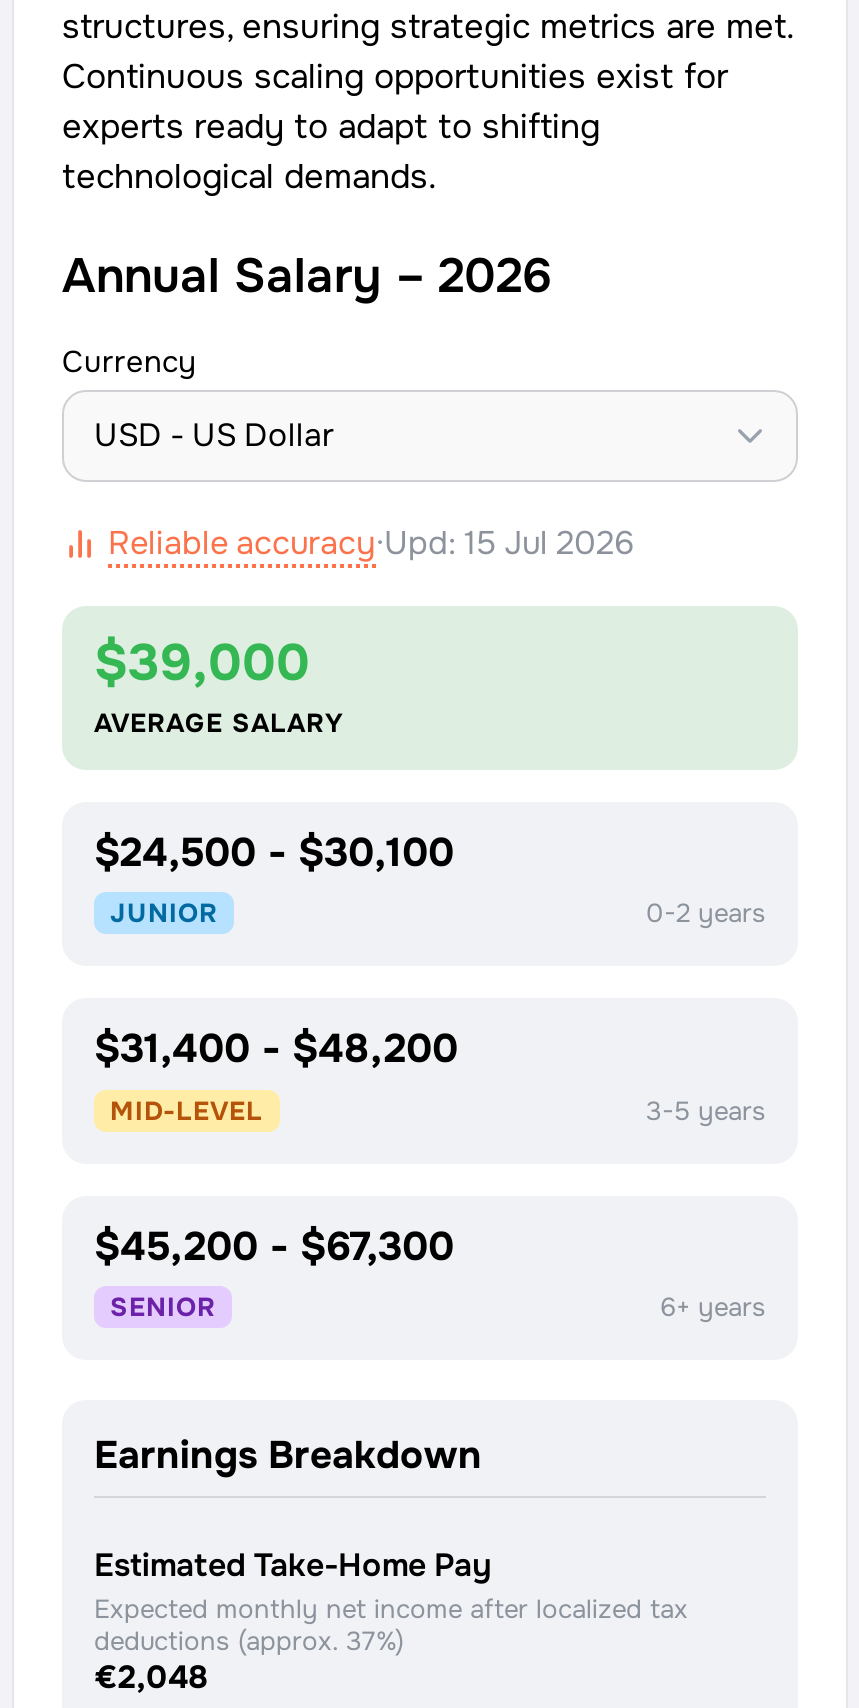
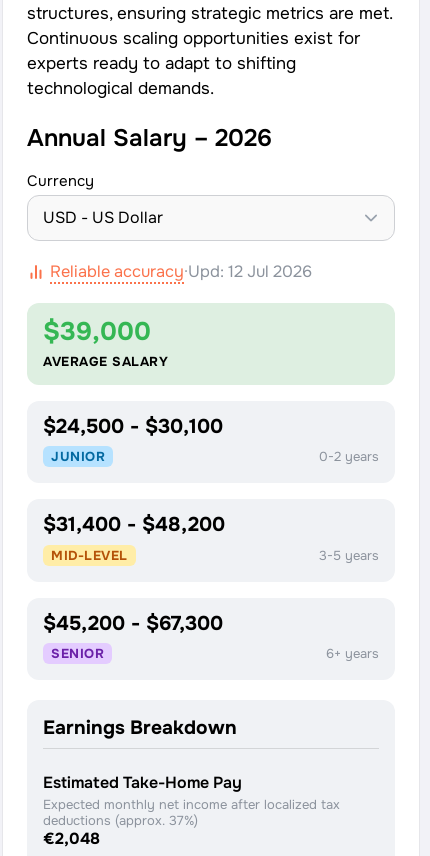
[108,522,634,564] Reliable accuracy·Upd: 15 Jul 2026 -> [50,261,312,282] Reliable accuracy·Upd: 12 Jul 2026

